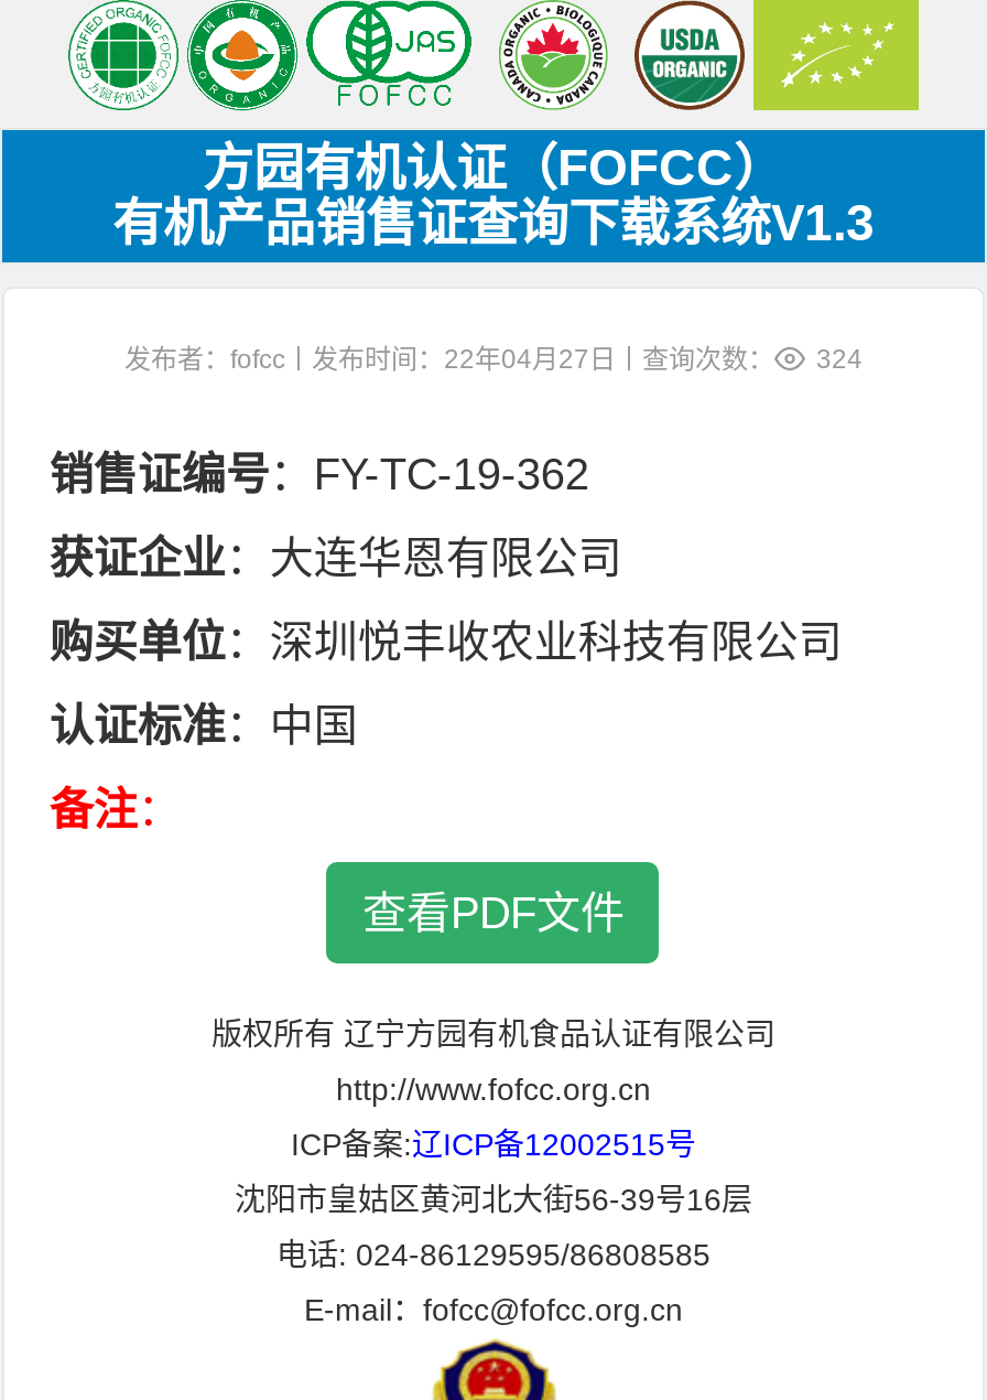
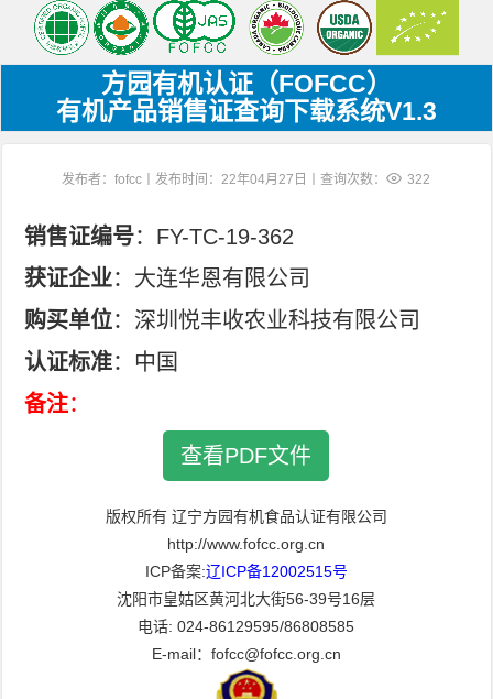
[124,344,863,375] 发布者：fofcc丨发布时间：22年04月27日丨查询次数： 324 -> [62,172,431,187] 发布者：fofcc丨发布时间：22年04月27日丨查询次数： 322

